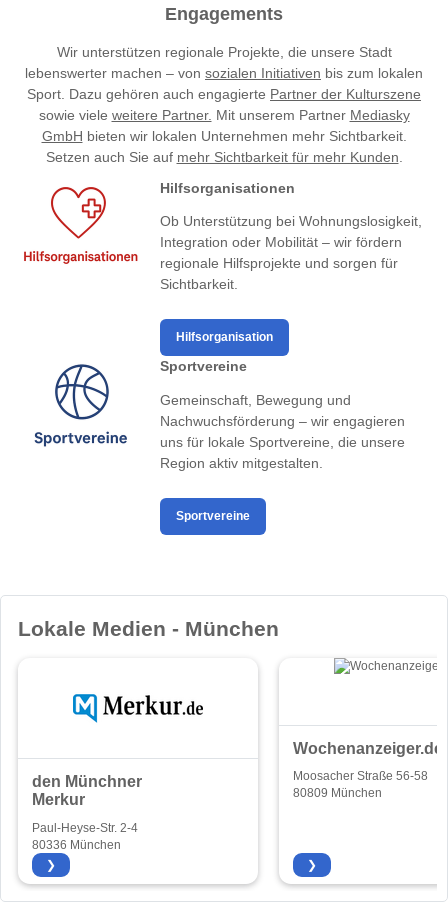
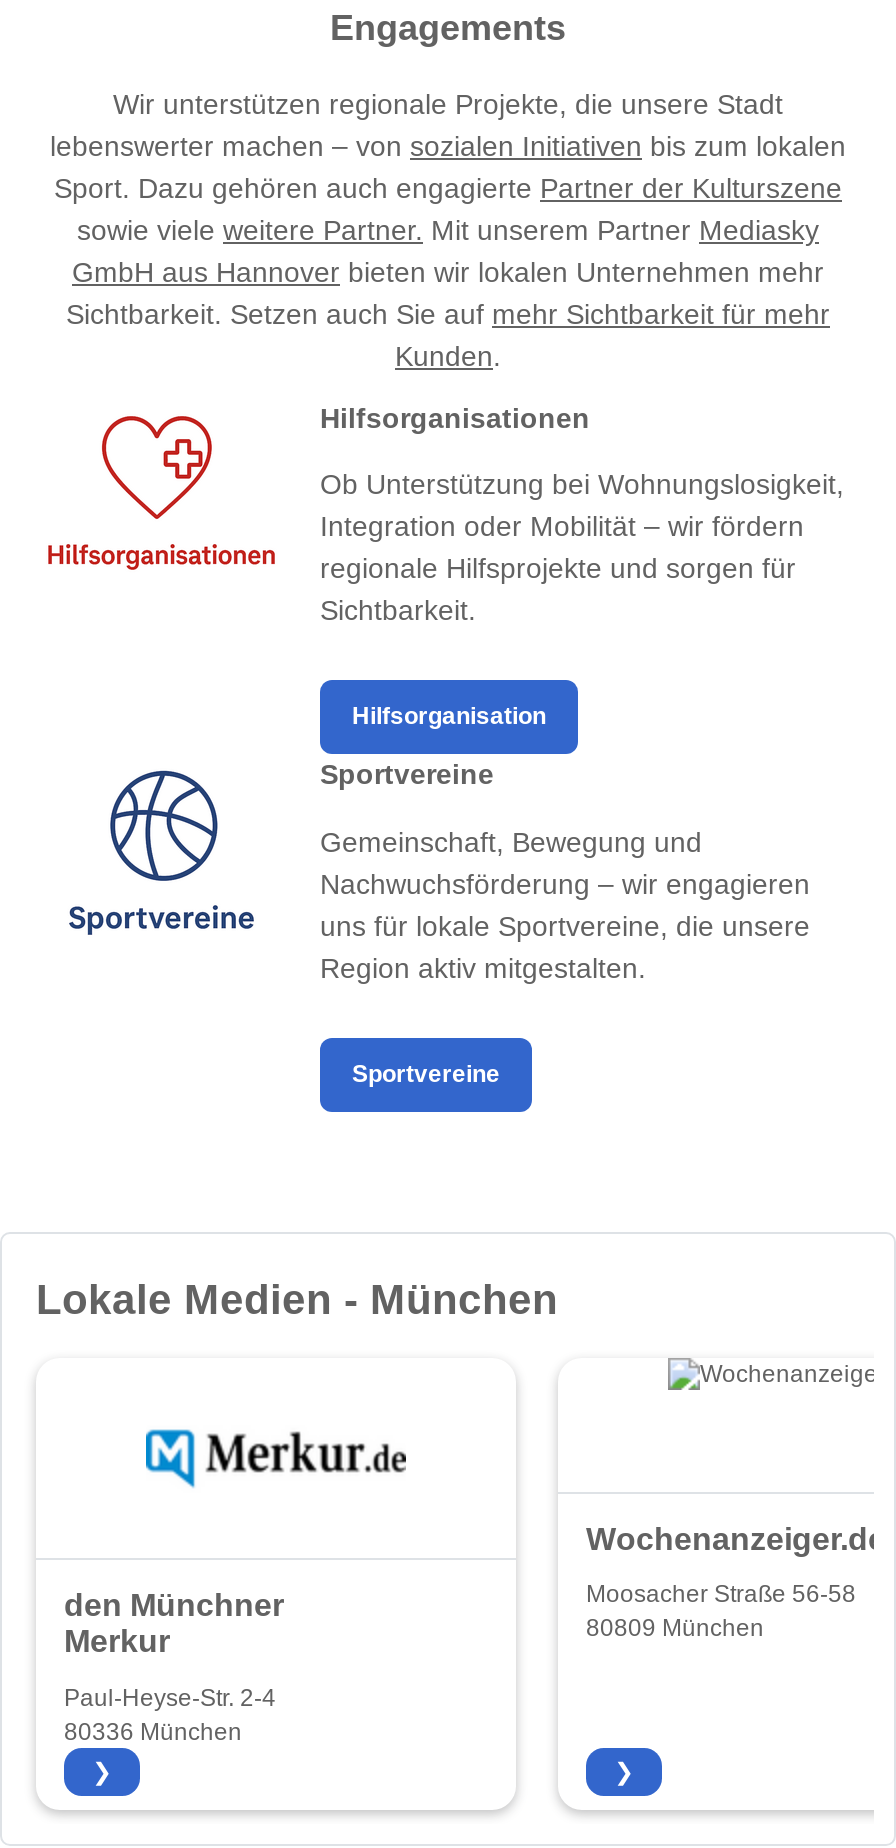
[41,127,406,164] GmbH bieten wir lokalen Unternehmen mehr Sichtbarkeit. | Setzen auch Sie auf mehr Sichtbarkeit für mehr Kunden. -> [66,255,830,371] GmbH aus Hannover bieten wir lokalen Unternehmen mehr | Sichtbarkeit. Setzen auch Sie auf mehr Sichtbarkeit für mehr | Kunden.

